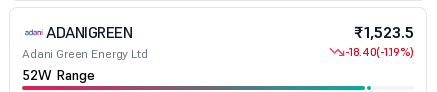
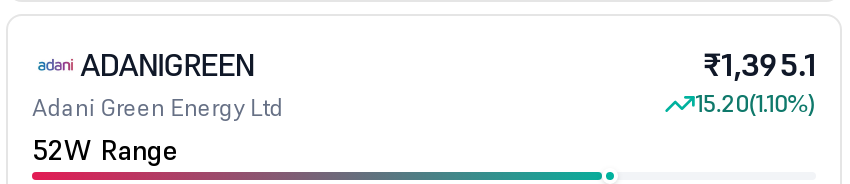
[354,22,414,42] ₹1,523.5 -> [703,43,816,83] ₹1,395.1
[345,44,414,59] -18.40(-1.19%) -> [695,87,816,117] 15.20(1.10%)

